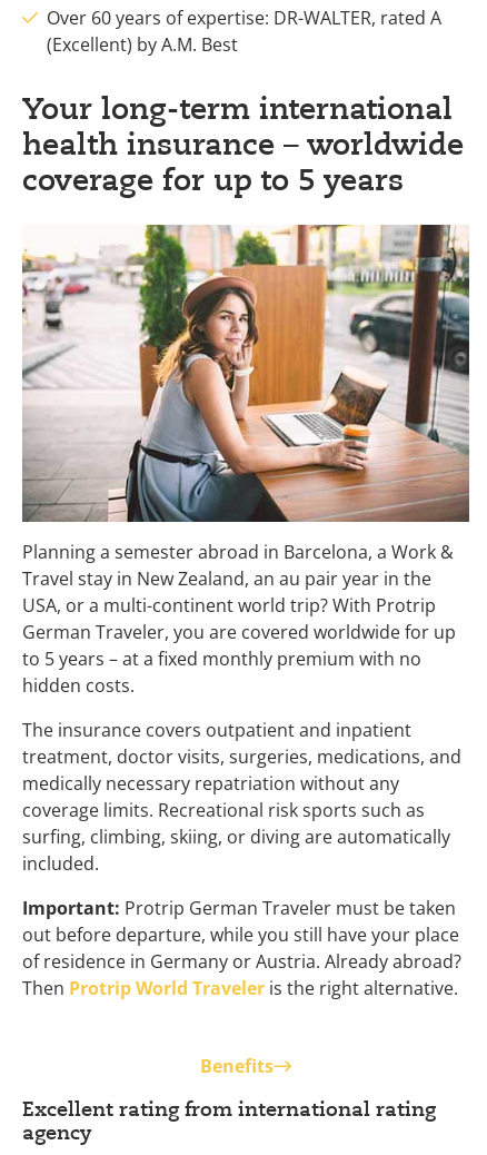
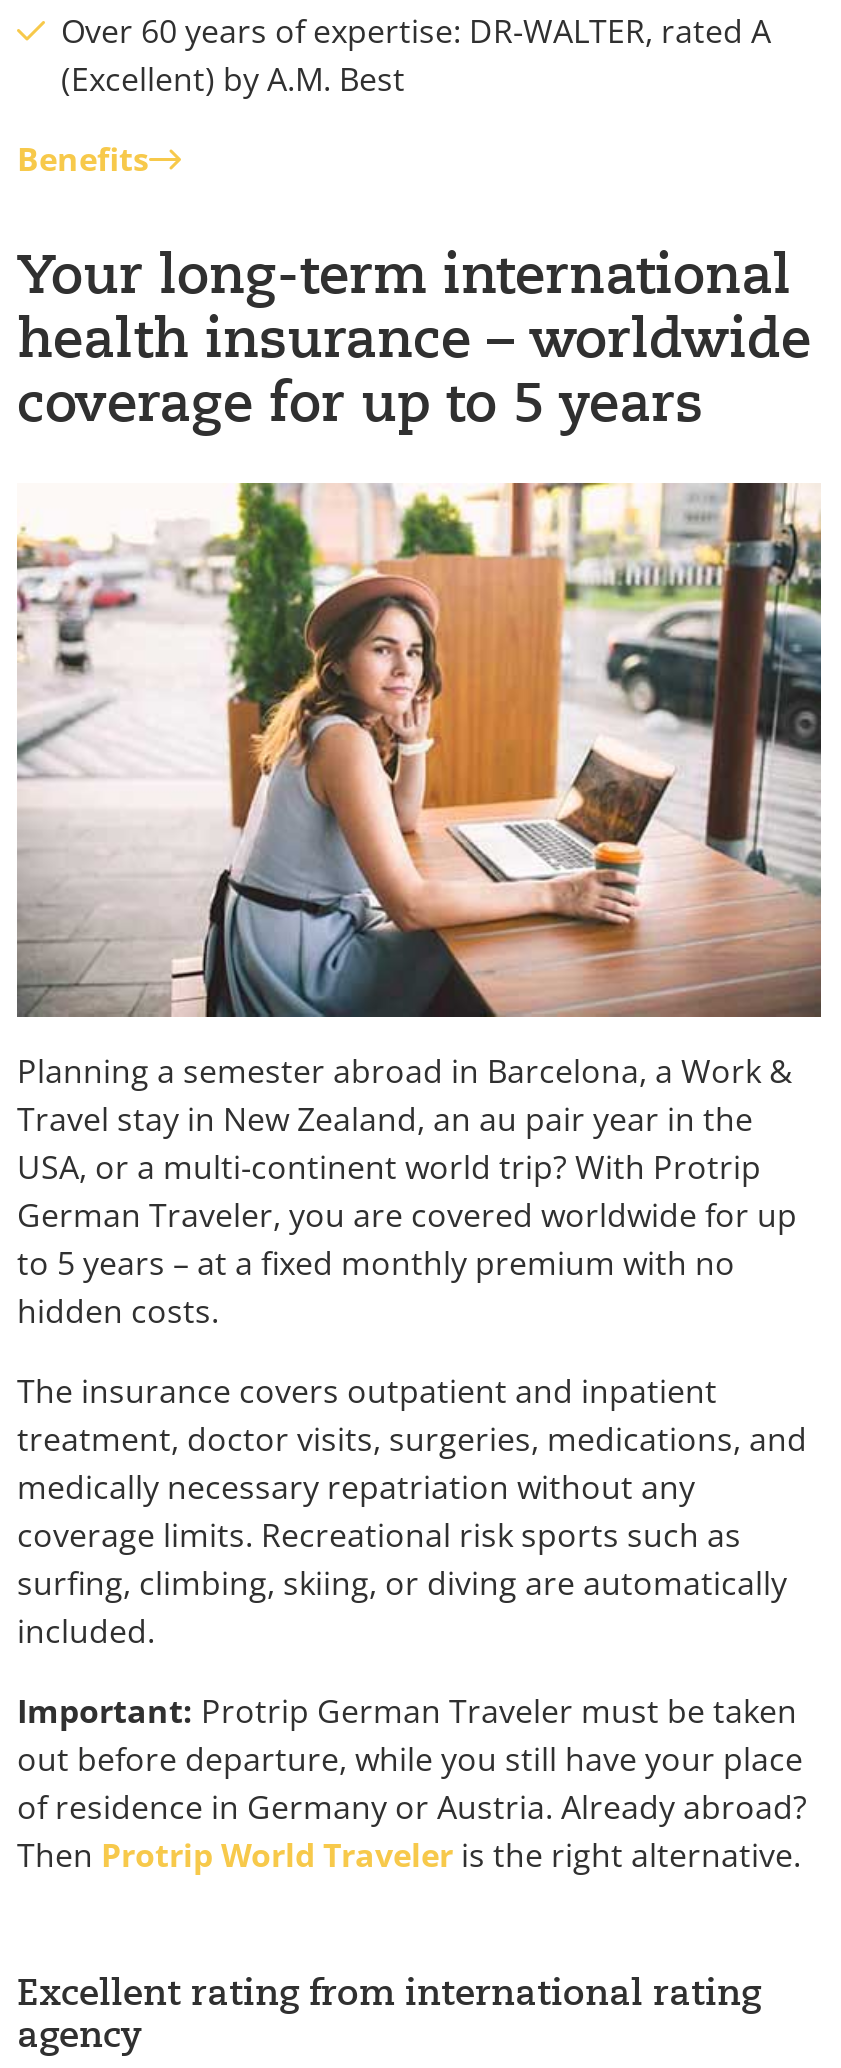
moved [20,90,471,974] -> [13,240,825,1830]: [image] | Your long-term international | health insurance – worldwide | ... | out before departure, while you still have your place | of residence in Germany or Austria. Already abroad?
moved [200,1054,274,1079] -> [17,136,149,180]: Benefits

